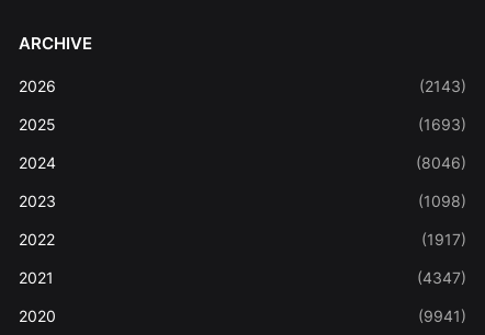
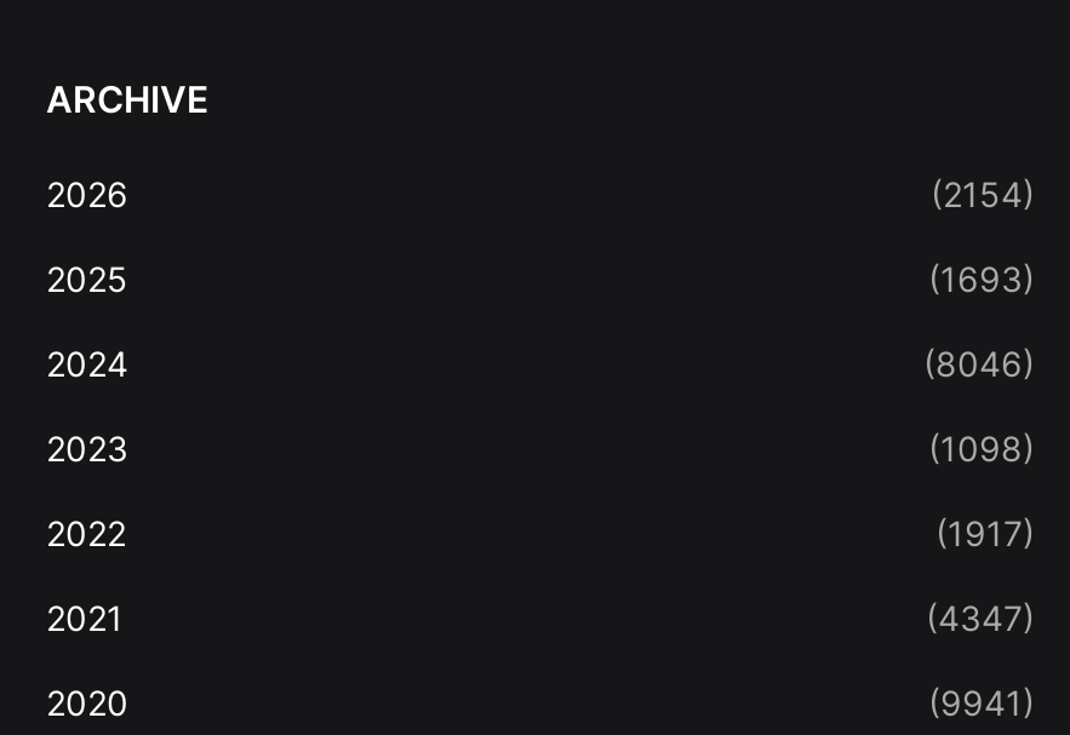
[419,77,466,95] (2143) -> [931,174,1035,215] (2154)

